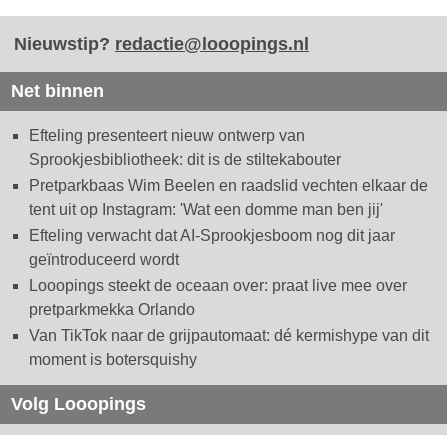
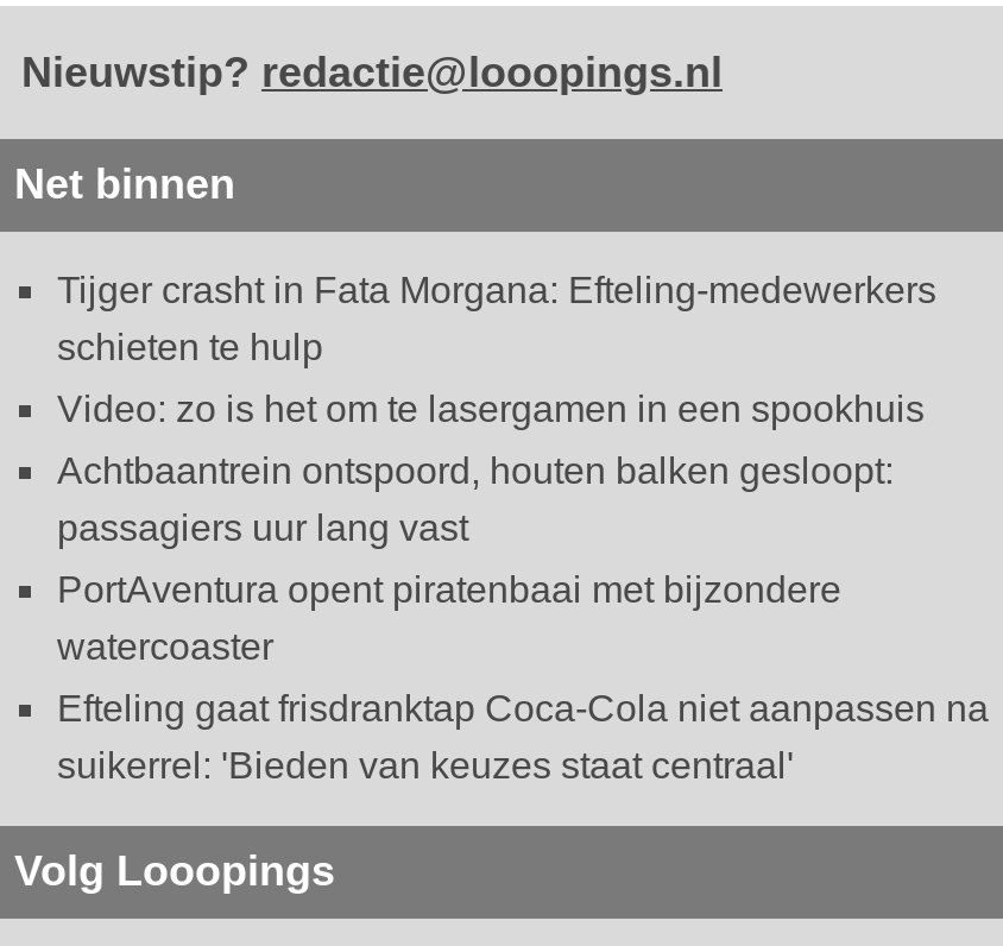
[29,126,341,167] Efteling presenteert nieuw ontwerp van | Sprookjesbibliotheek: dit is de stiltekabouter -> [57,269,936,366] Tijger crasht in Fata Morgana: Efteling-medewerkers | schieten te hulp
[29,176,428,217] Pretparkbaas Wim Beelen en raadslid vechten elkaar de | tent uit op Instagram: 'Wat een domme man ben jij' -> [57,387,925,428] Video: zo is het om te lasergamen in een spookhuis
[29,226,395,267] Efteling verwacht dat AI-Sprookjesboom nog dit jaar | geïntroduceerd wordt -> [57,449,894,547] Achtbaantrein ontspoord, houten balken gesloopt: | passagiers uur lang vast
[29,276,407,317] Looopings steekt de oceaan over: praat live mee over | pretparkmekka Orlando -> [57,568,841,666] PortAventura opent piratenbaai met bijzondere | watercoaster
[29,326,429,367] Van TikTok naar de grijpautomaat: dé kermishype van dit | moment is botersquishy -> [57,687,989,784] Efteling gaat frisdranktap Coca-Cola niet aanpassen na | suikerrel: 'Bieden van keuzes staat centraal'

